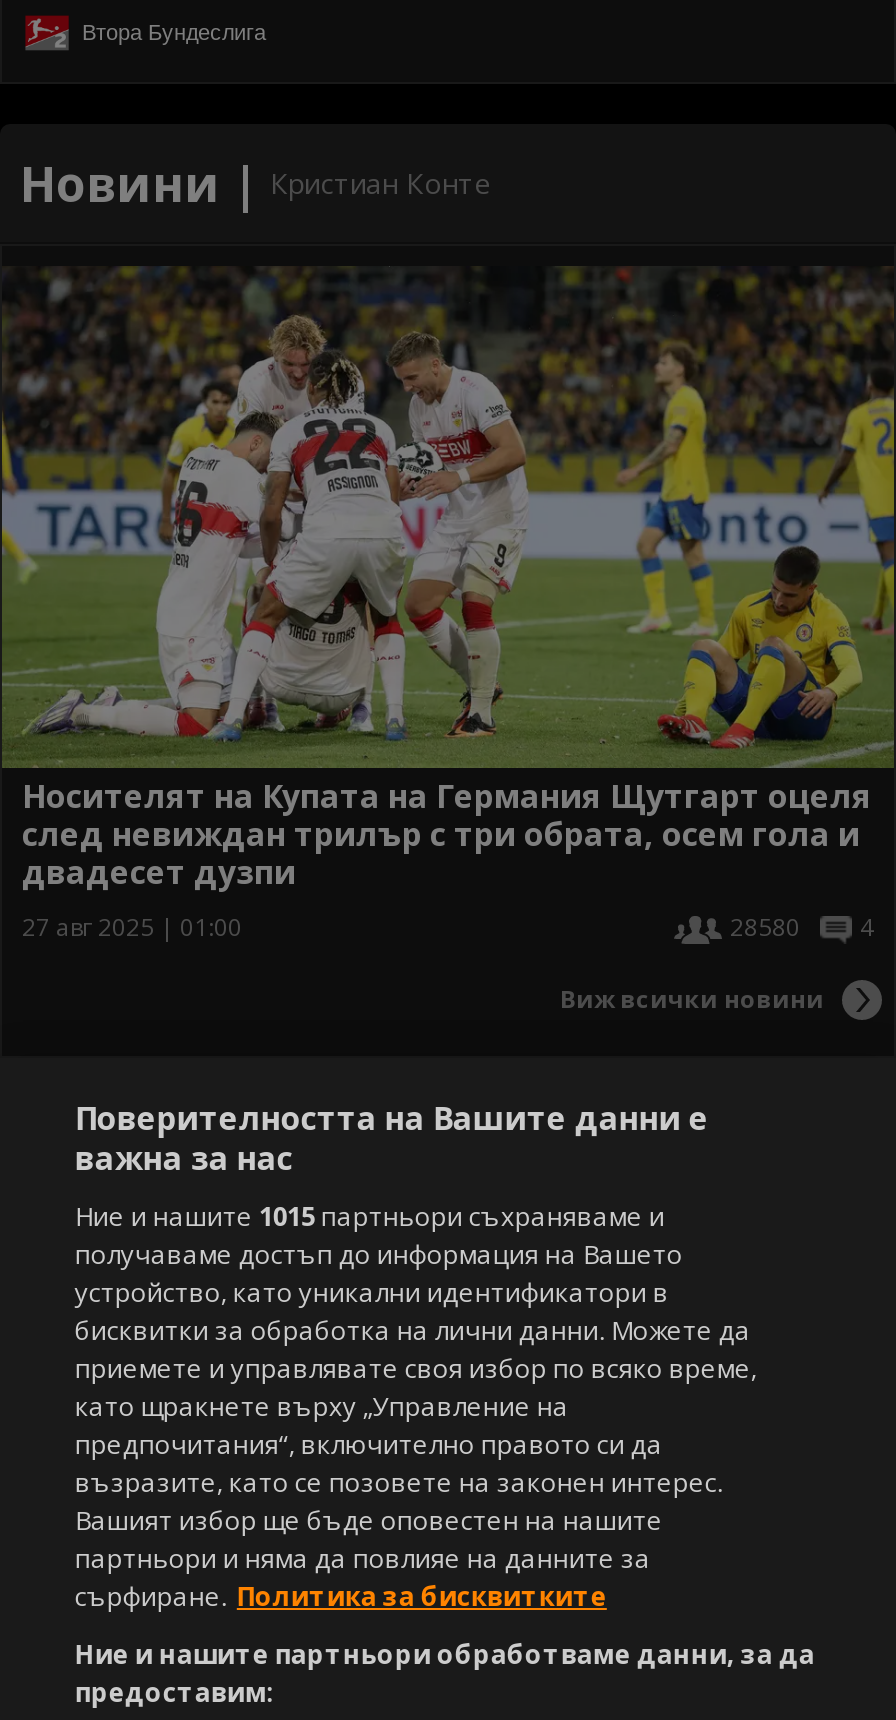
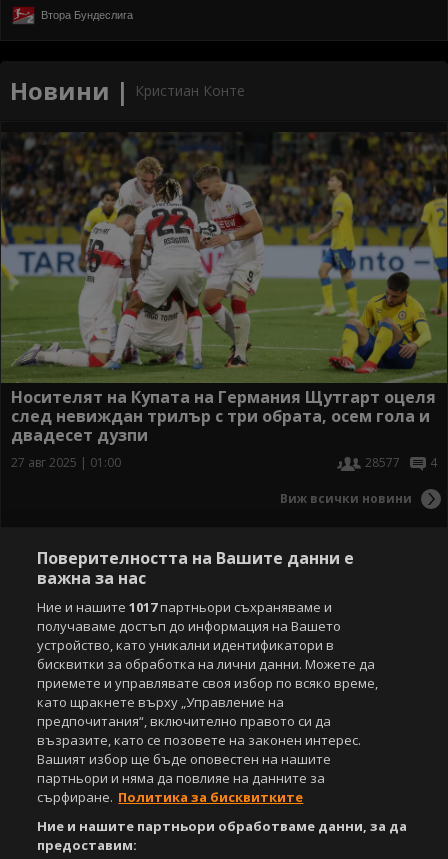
[730,909,874,943] 28580 4 -> [365,454,437,471] 28577 4
[75,1198,665,1234] Ние и нашите 1015 партньори съхраняваме и -> [37,598,332,616] Ние и нашите 1017 партньори съхраняваме и

